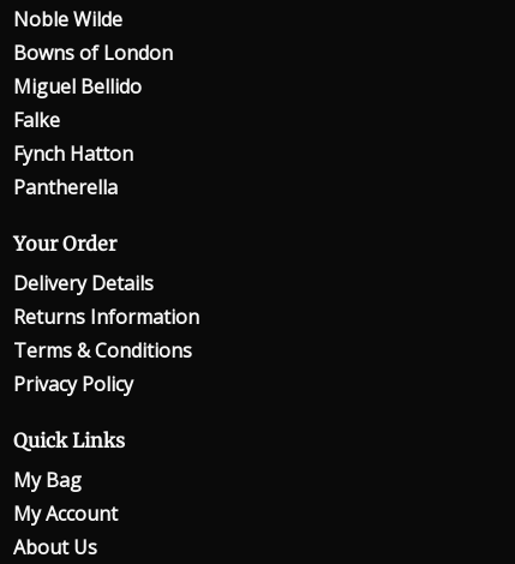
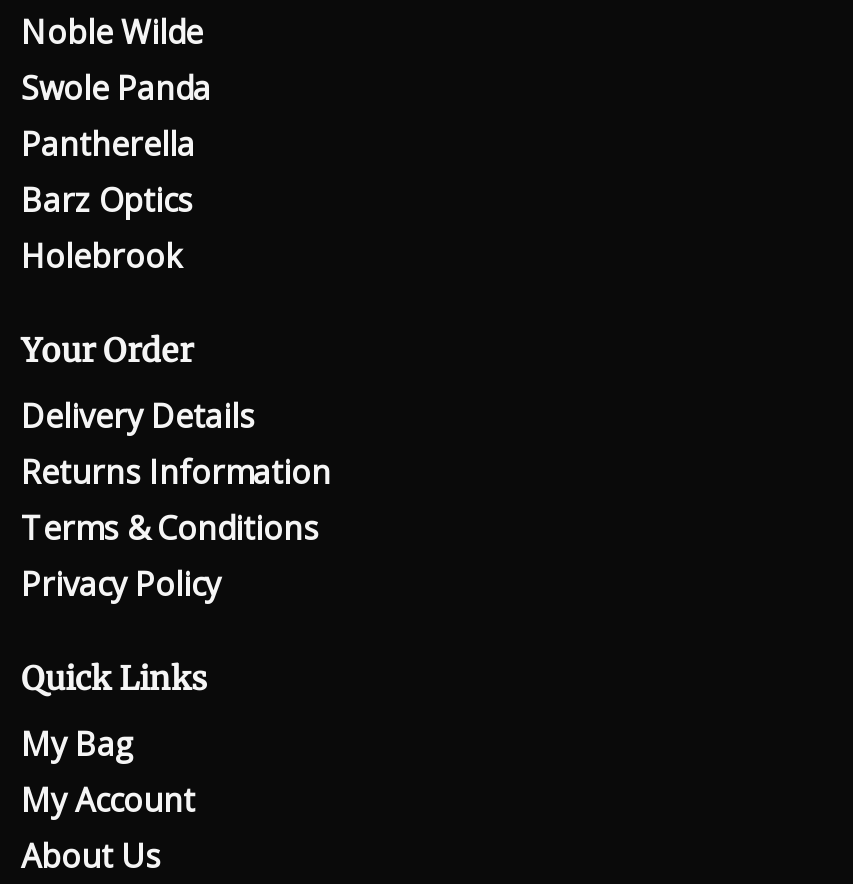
[13,39,173,166] Bowns of London | Miguel Bellido | Falke | Fynch Hatton -> [21,65,211,109] Swole Panda
moved [13,173,118,200] -> [21,121,195,165]: Pantherella
none -> [21,177,193,277] Barz Optics | Holebrook

